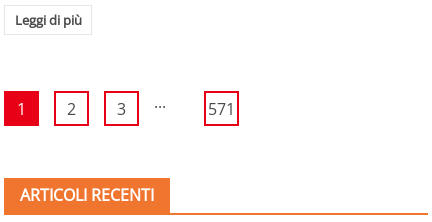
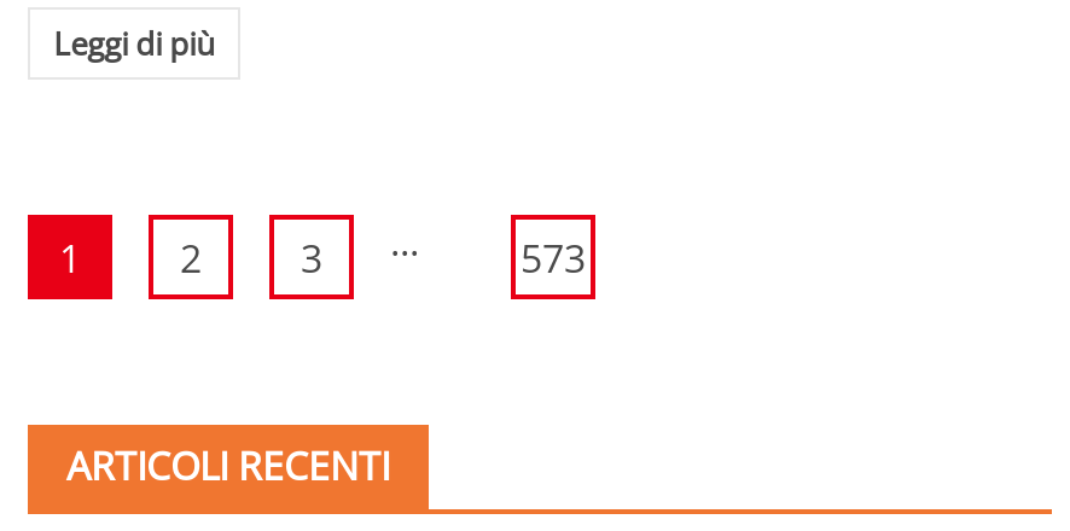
[208,98,235,120] 571 -> [521,231,586,284] 573

